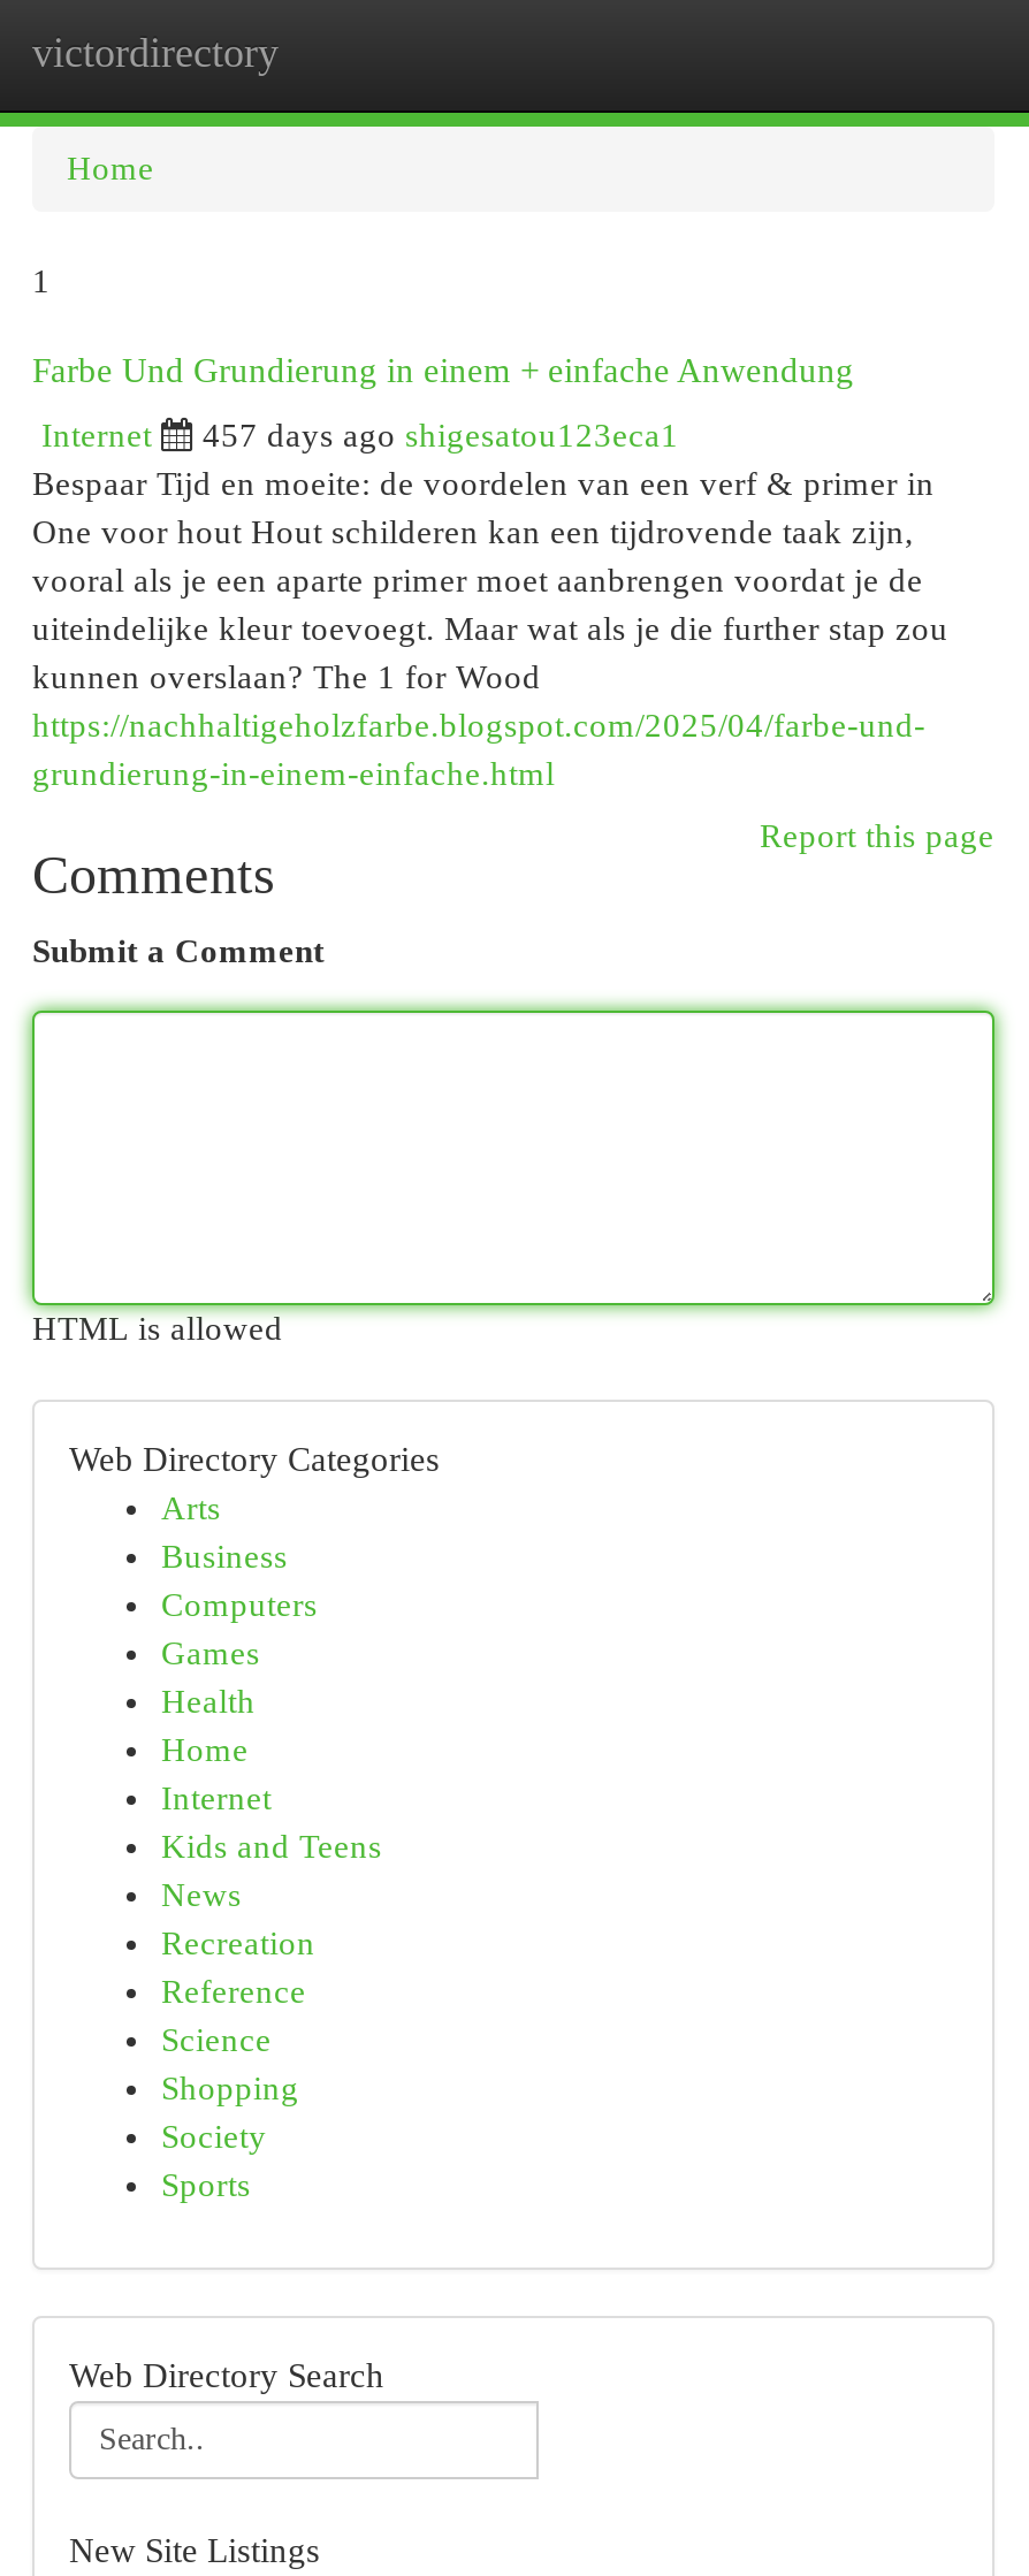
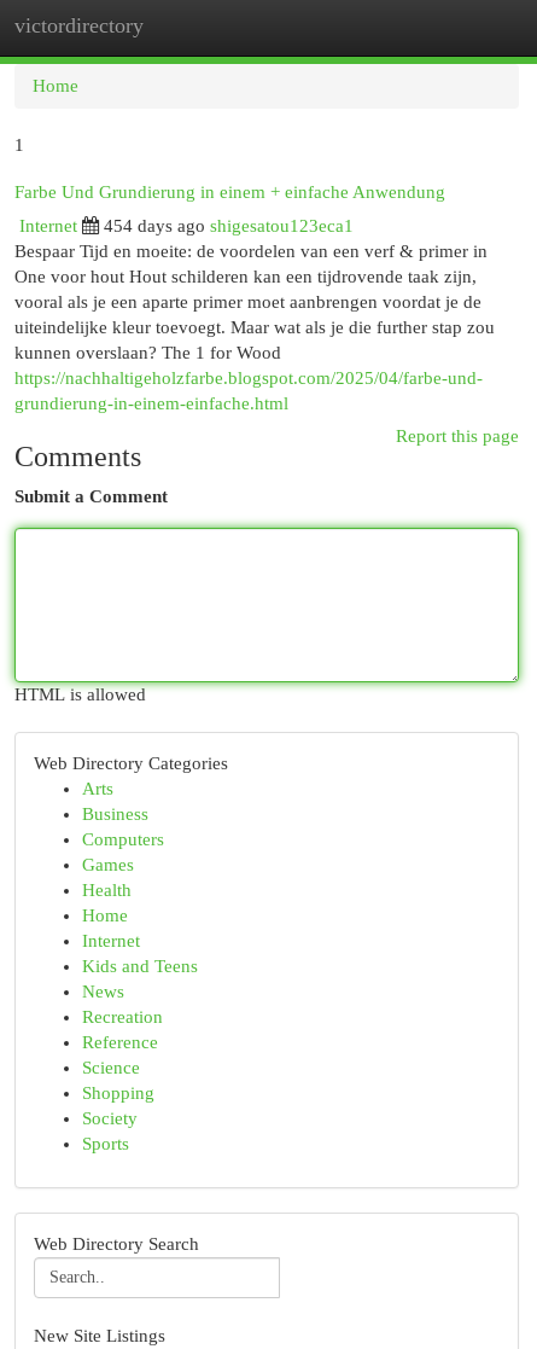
[203,417,679,454] 457 days ago shigesatou123eca1 -> [104,216,354,236] 454 days ago shigesatou123eca1

